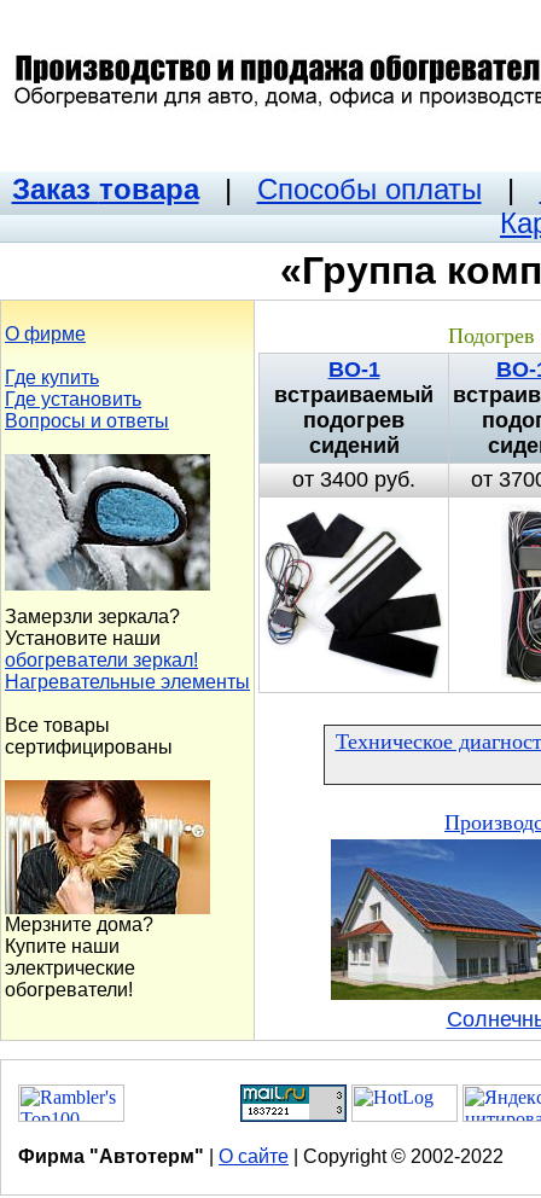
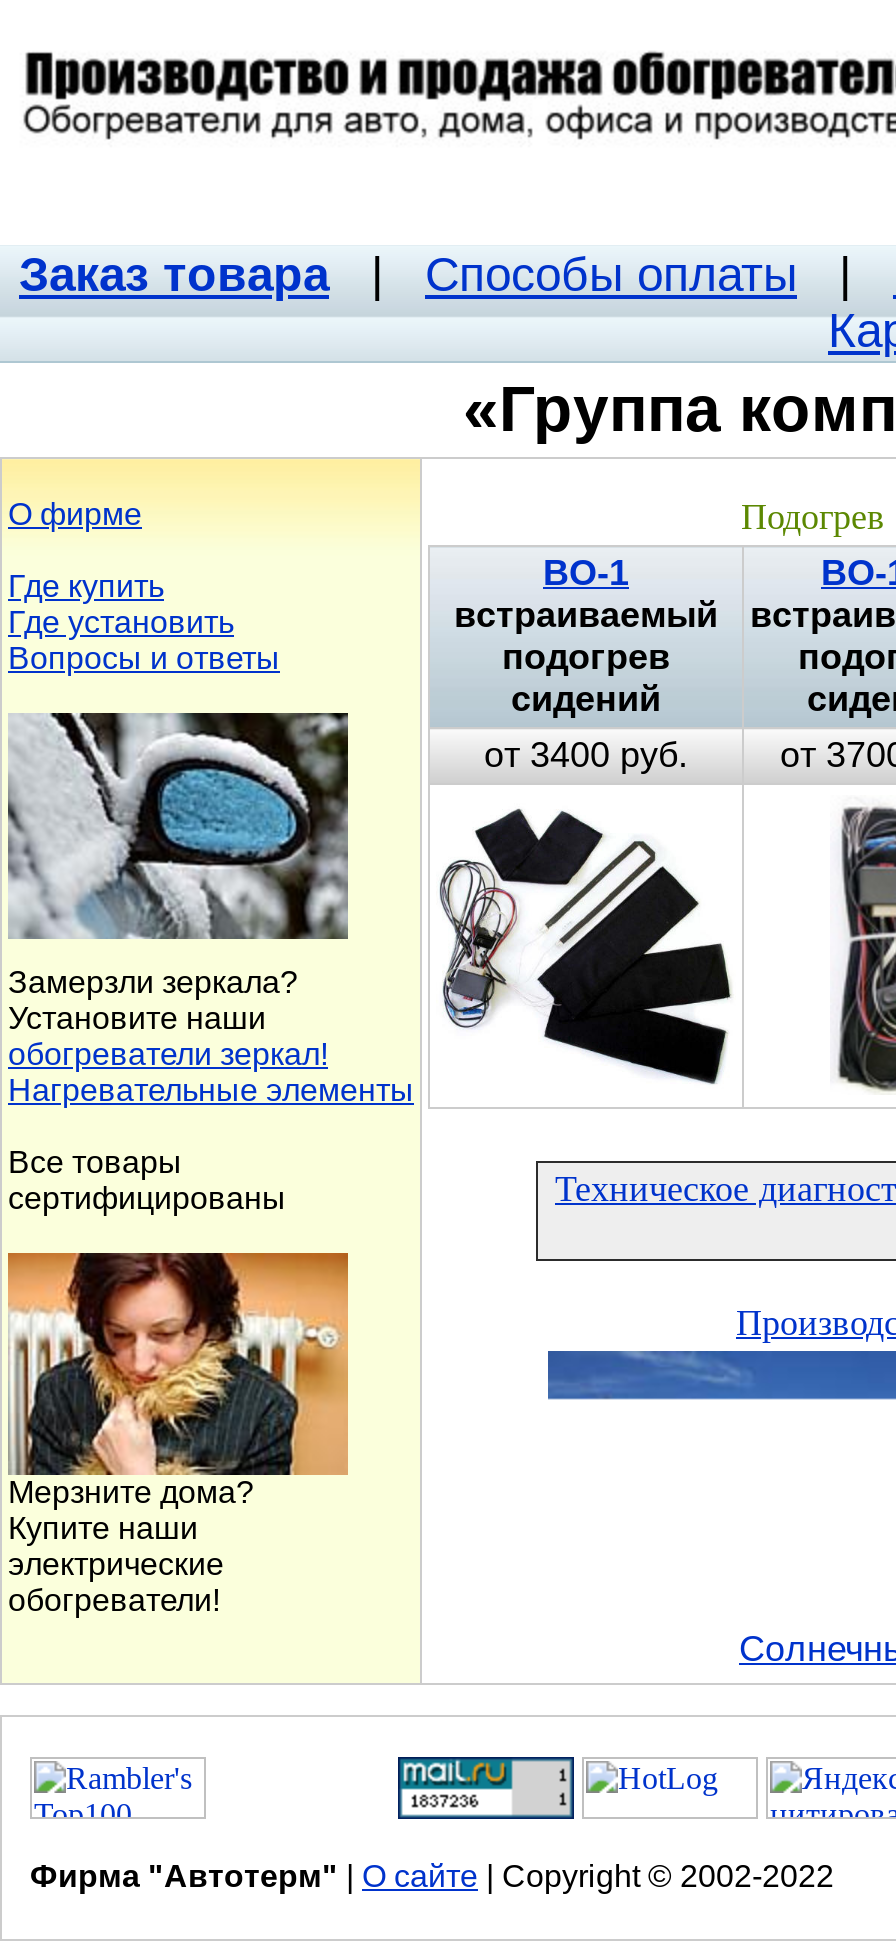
[330,867,537,1001] [image] -> none

